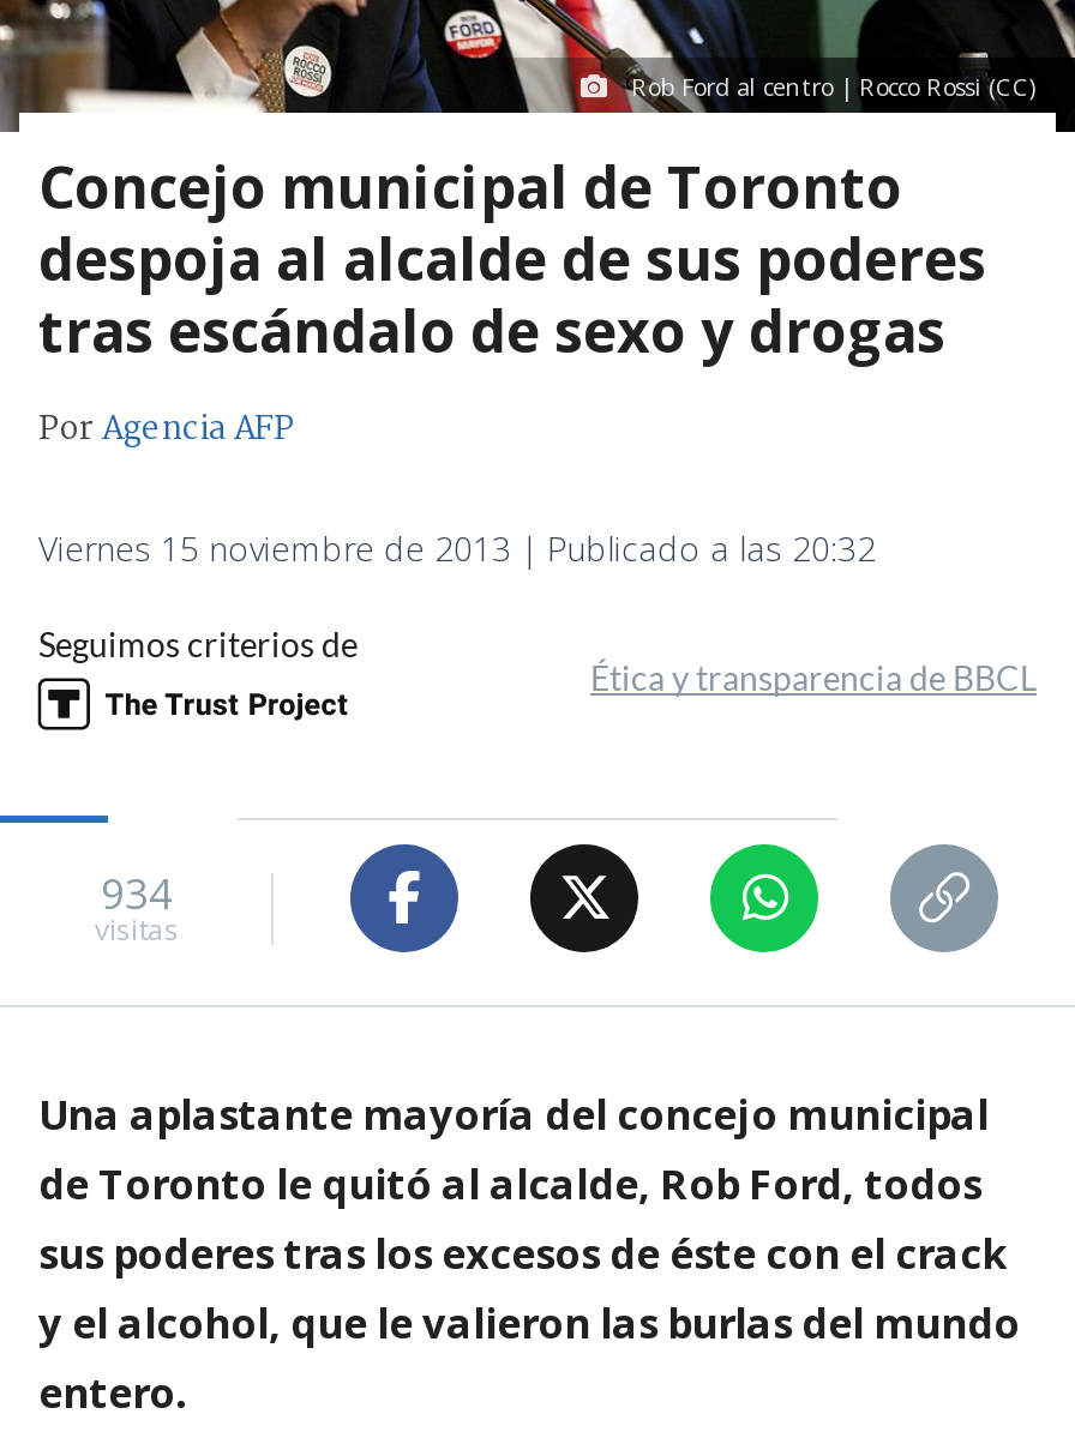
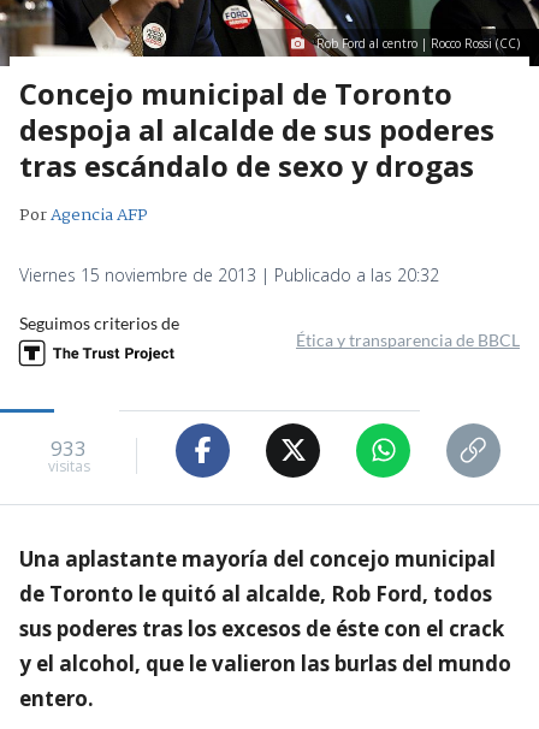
[101,867,173,922] 934 -> [51,435,87,462] 933

